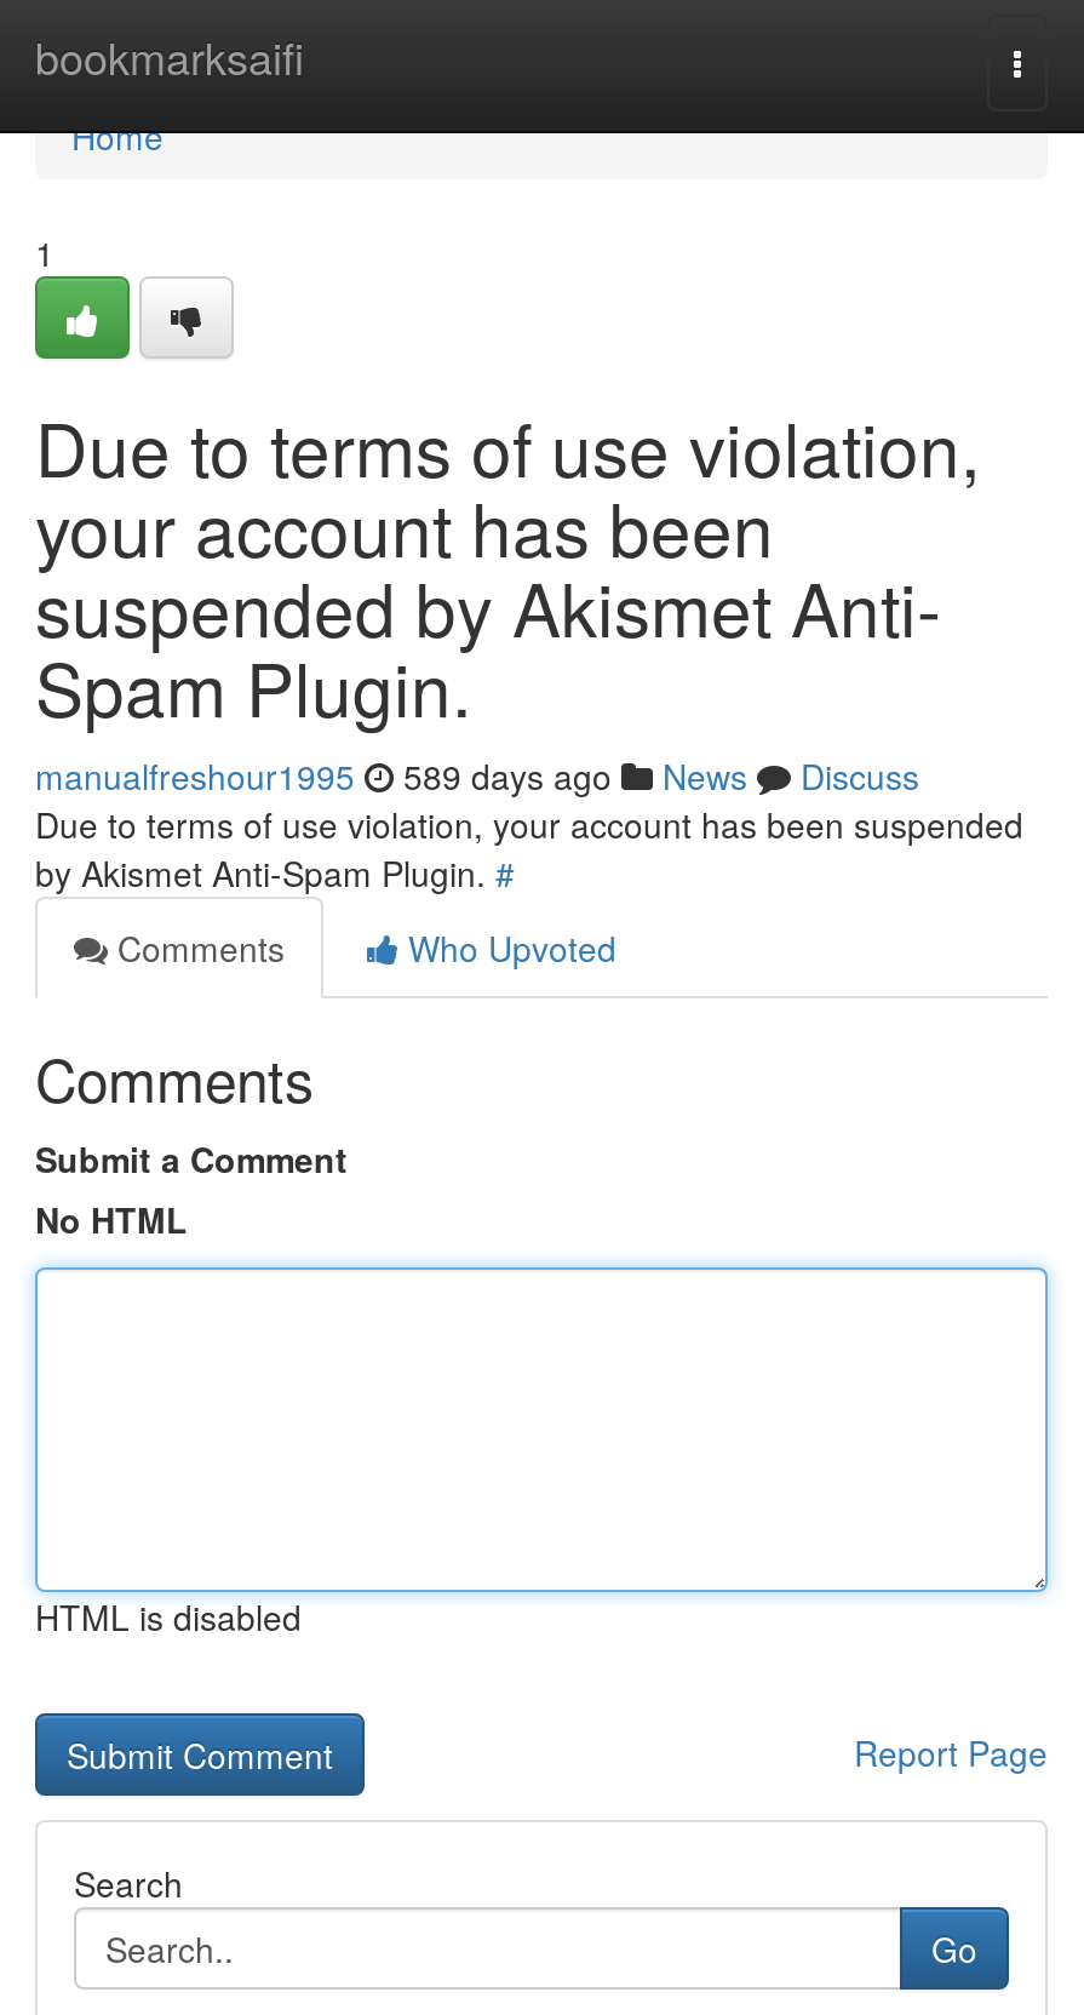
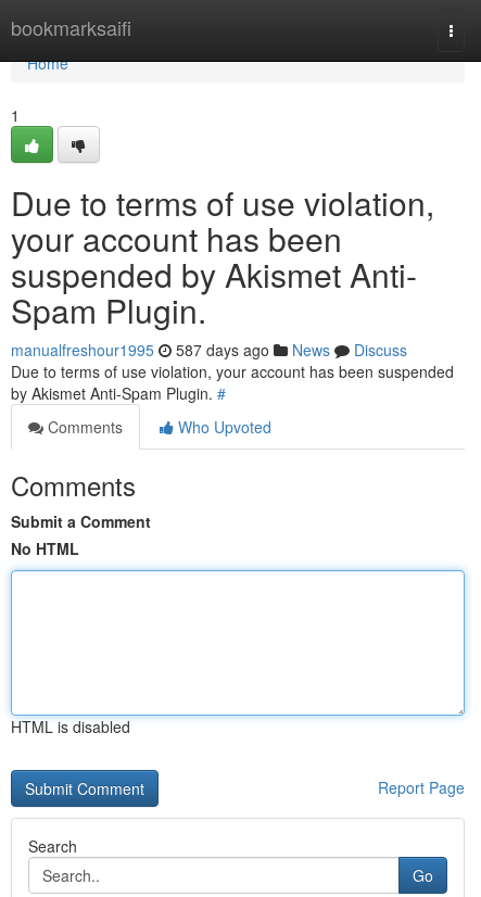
[35,751,919,800] manualfreshour1995 589 days ago News Discuss -> [11,339,407,361] manualfreshour1995 587 days ago News Discuss

